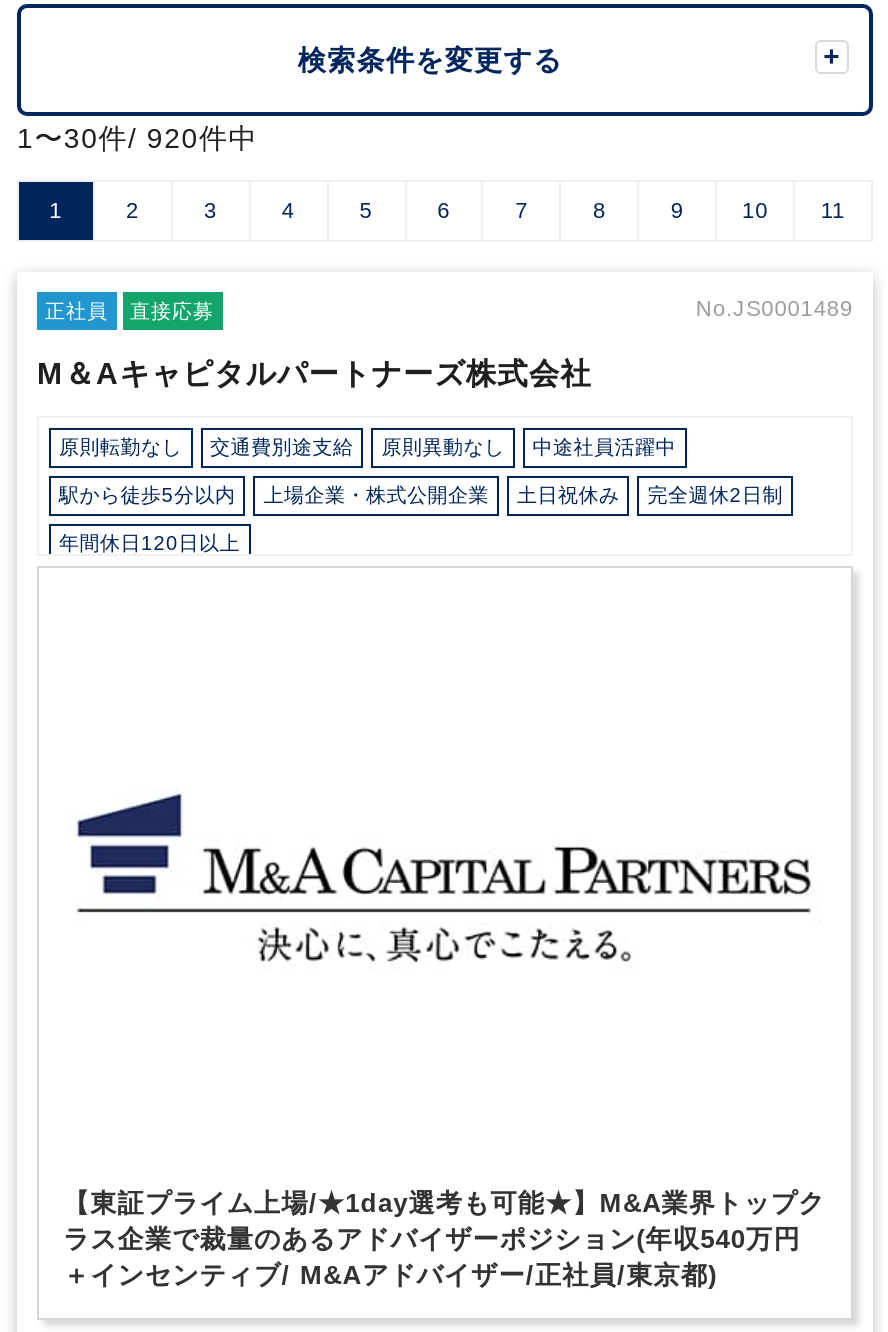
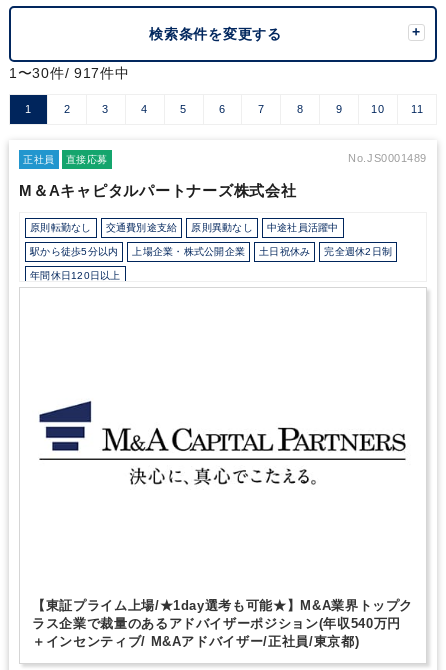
[17,122,258,154] 1〜30件/ 920件中 -> [9,65,129,81] 1〜30件/ 917件中

